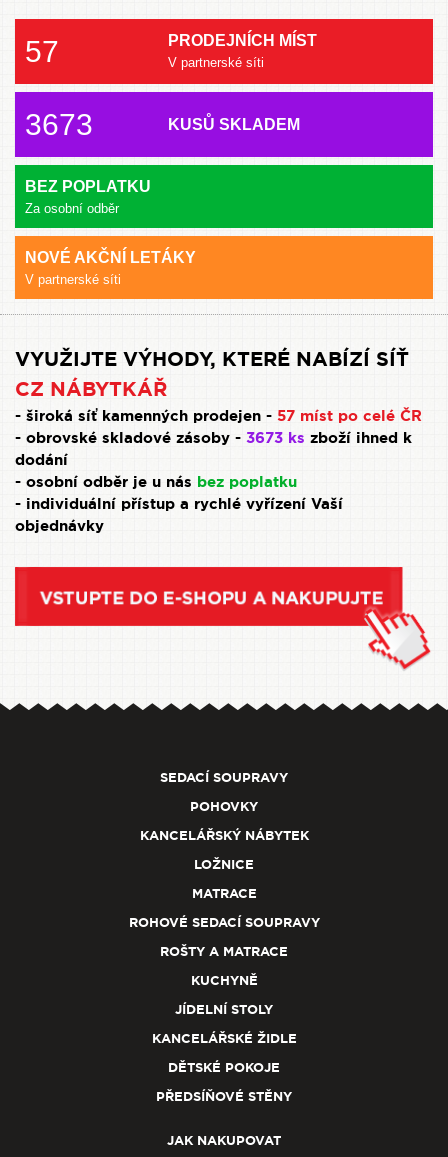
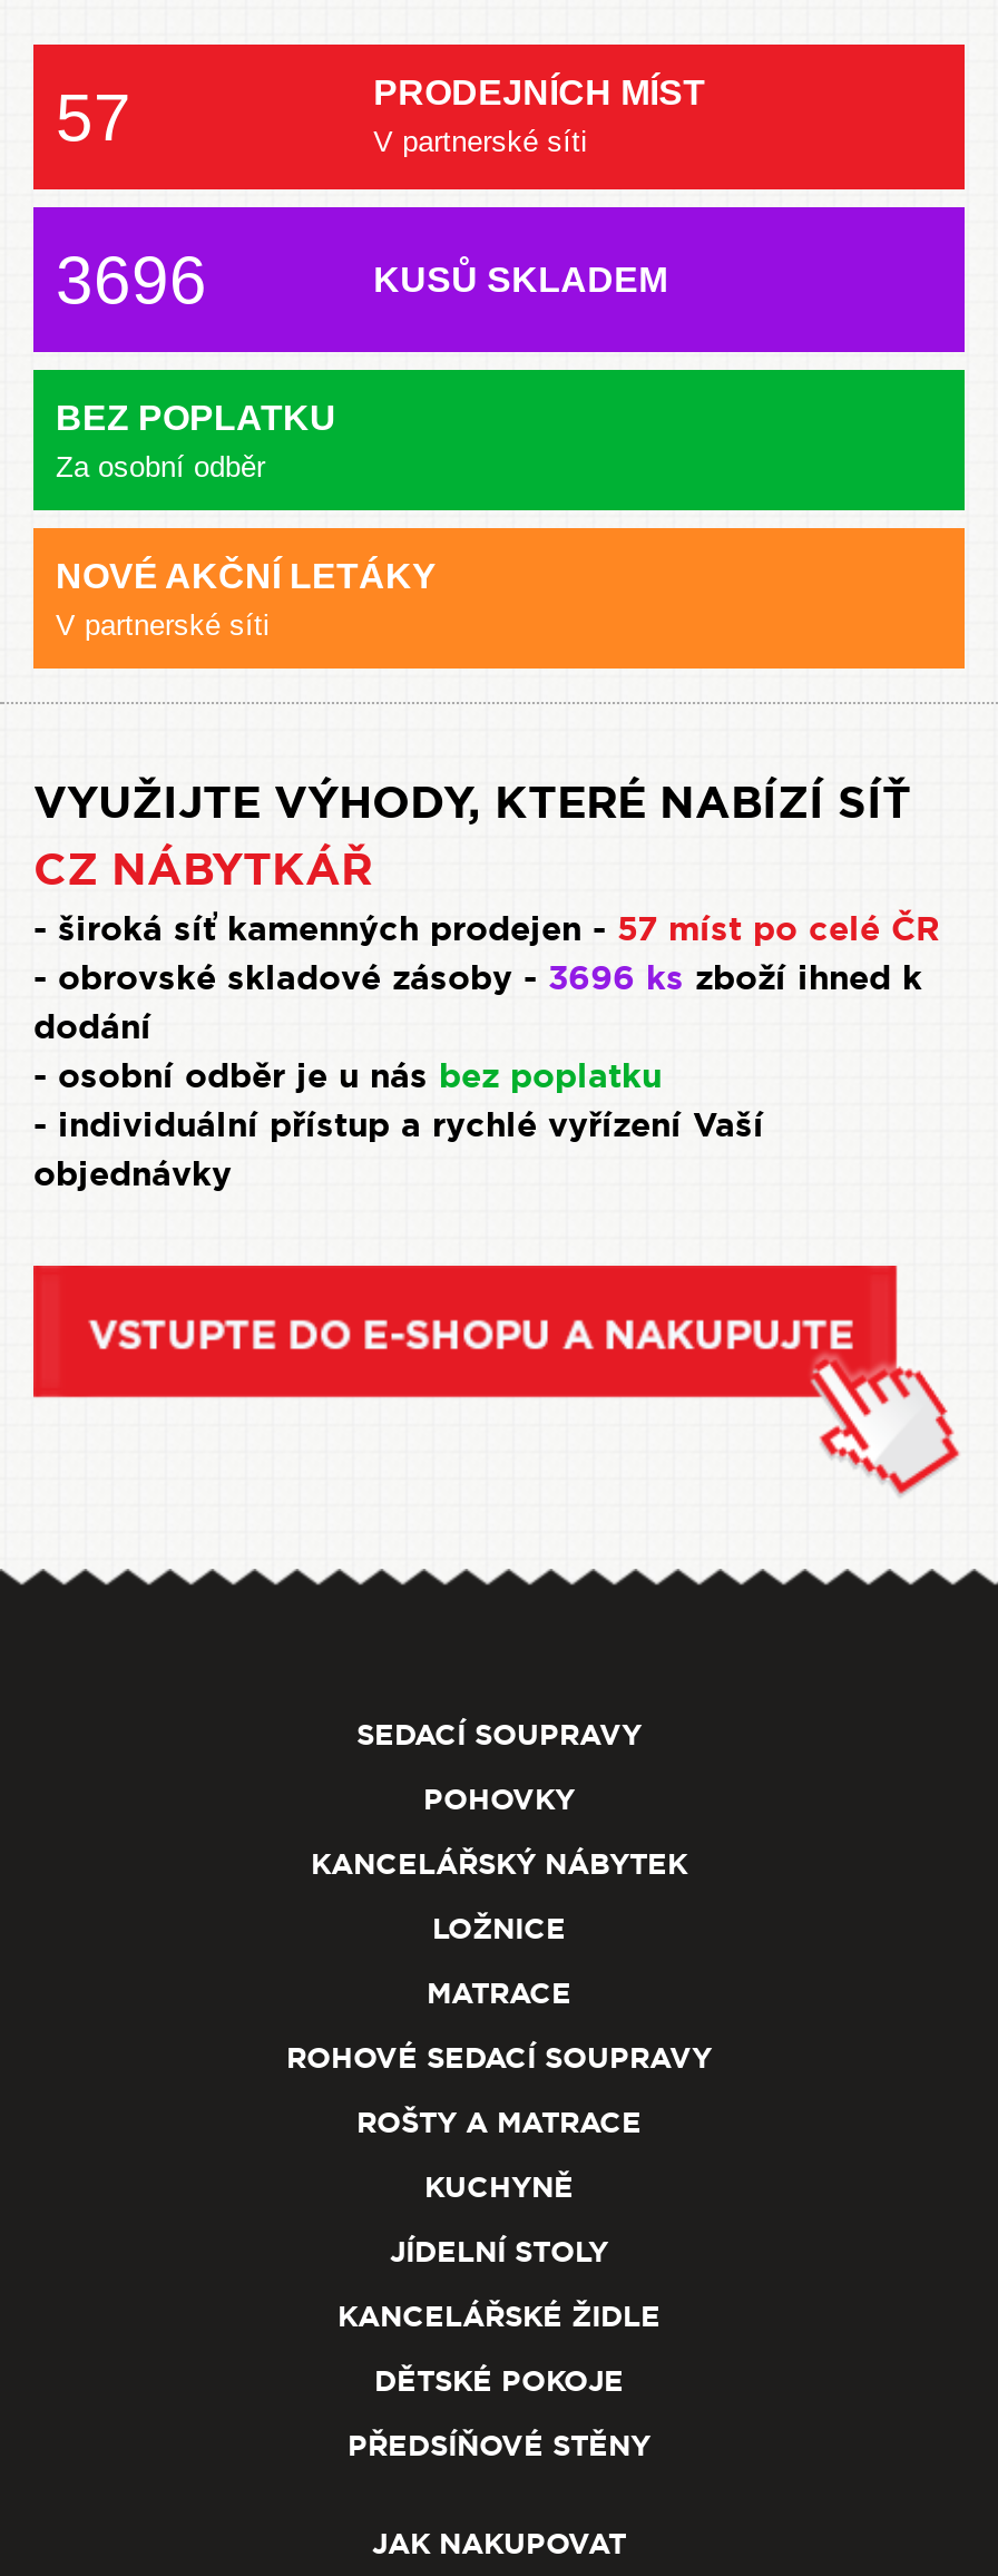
[25,108,93,141] 3673 -> [56,243,207,316] 3696
[15,428,412,448] - obrovské skladové zásoby - 3673 ks zboží ihned k -> [33,956,922,1001] - obrovské skladové zásoby - 3696 ks zboží ihned k

